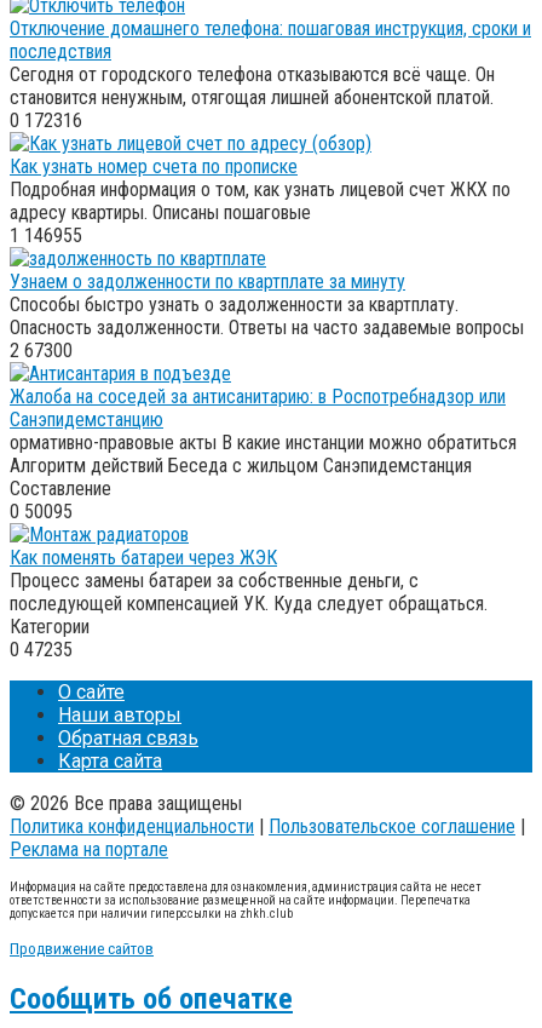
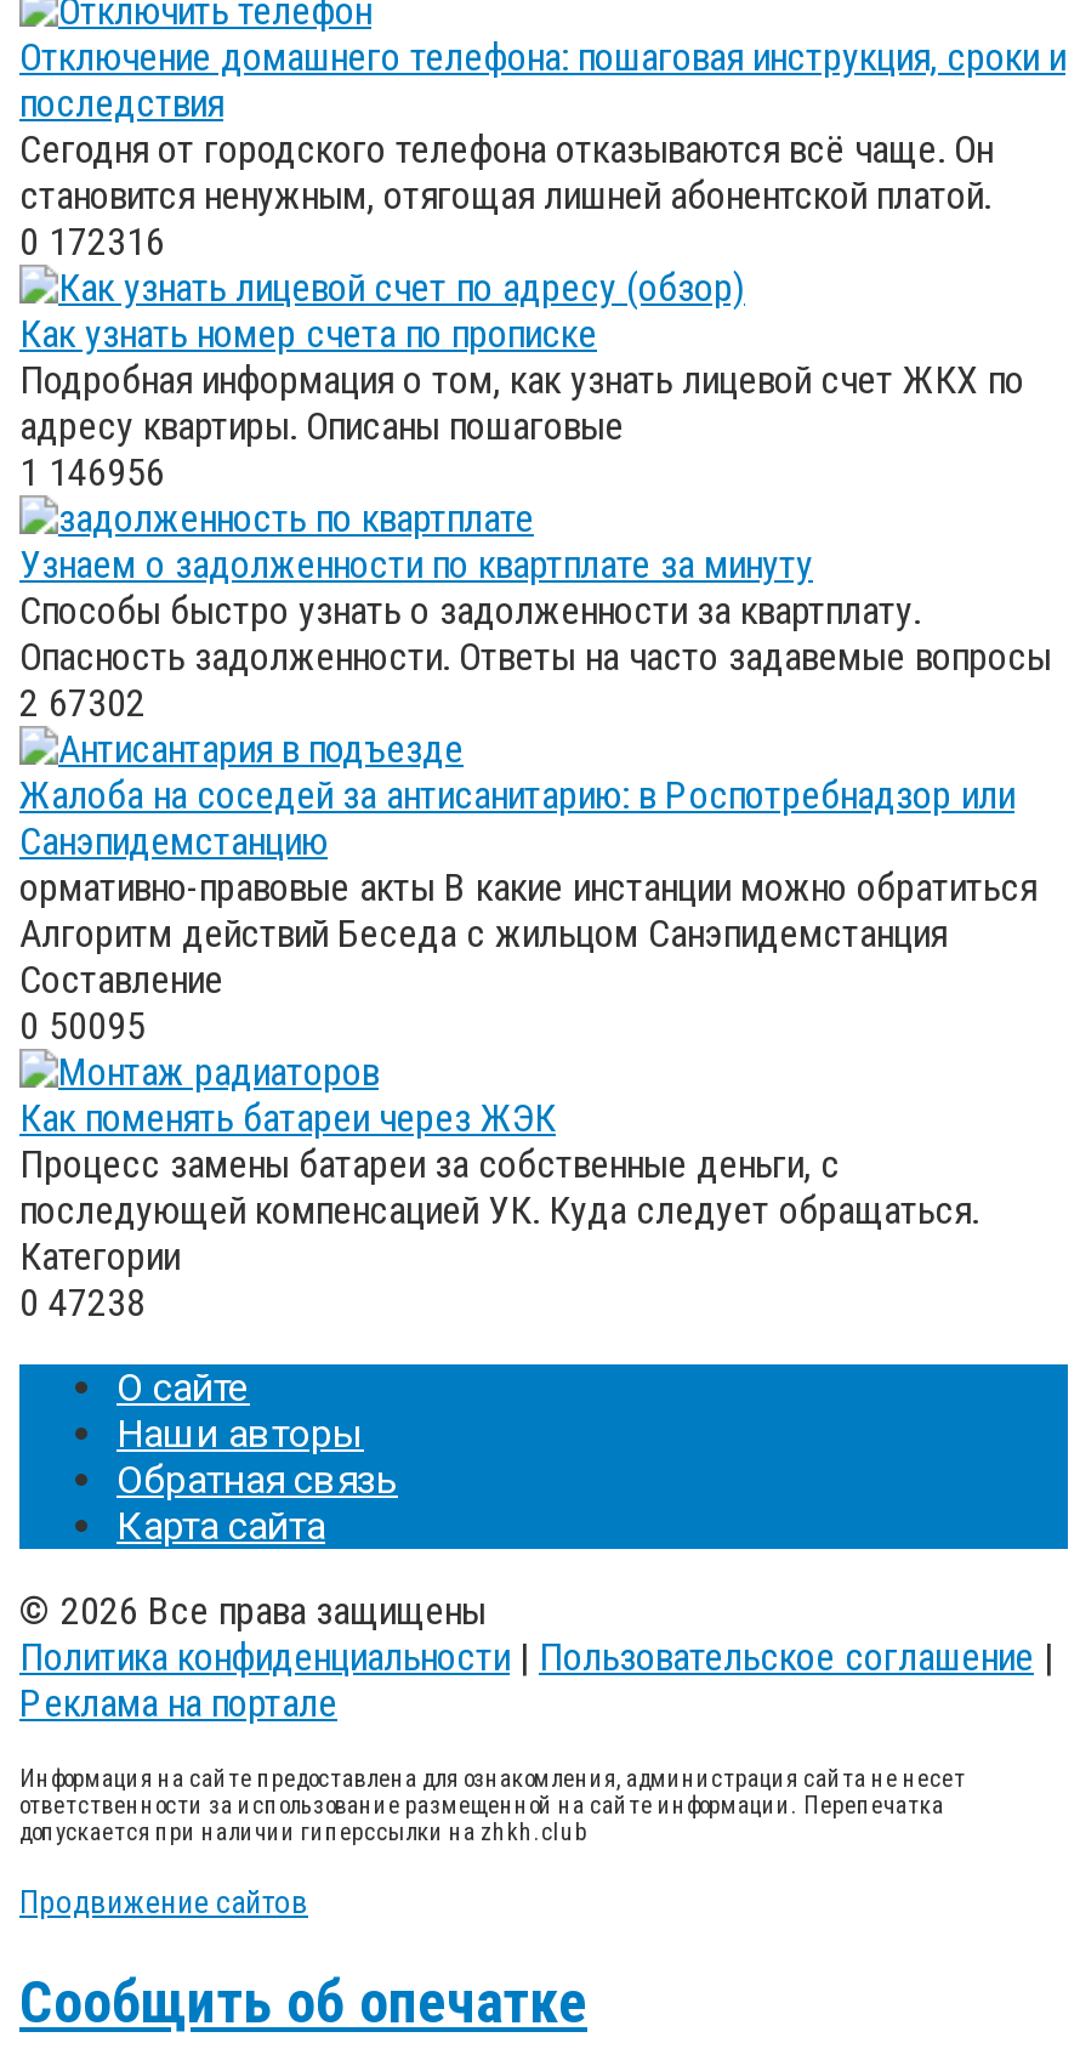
[10,224,82,247] 1 146955 -> [19,449,165,496] 1 146956
[10,339,73,362] 2 67300 -> [19,680,146,726] 2 67302
[10,638,73,661] 0 47235 -> [19,1280,146,1326] 0 47238

